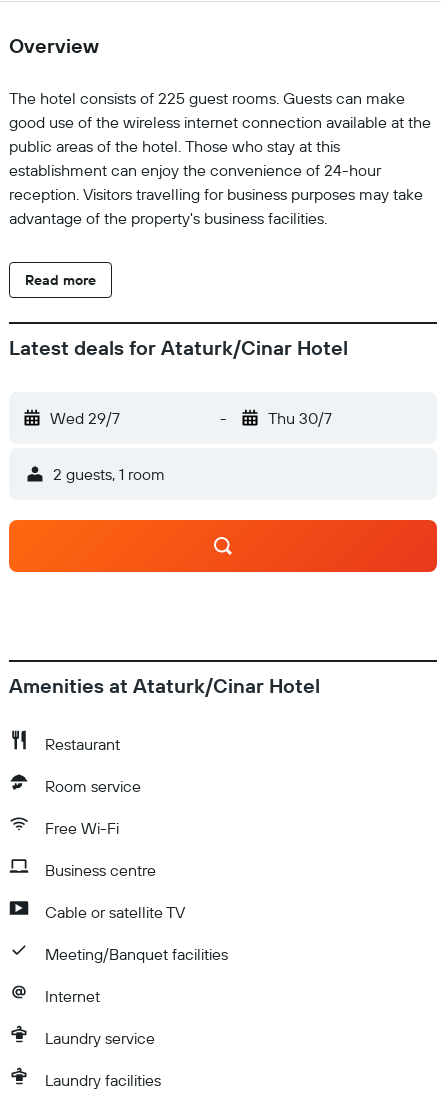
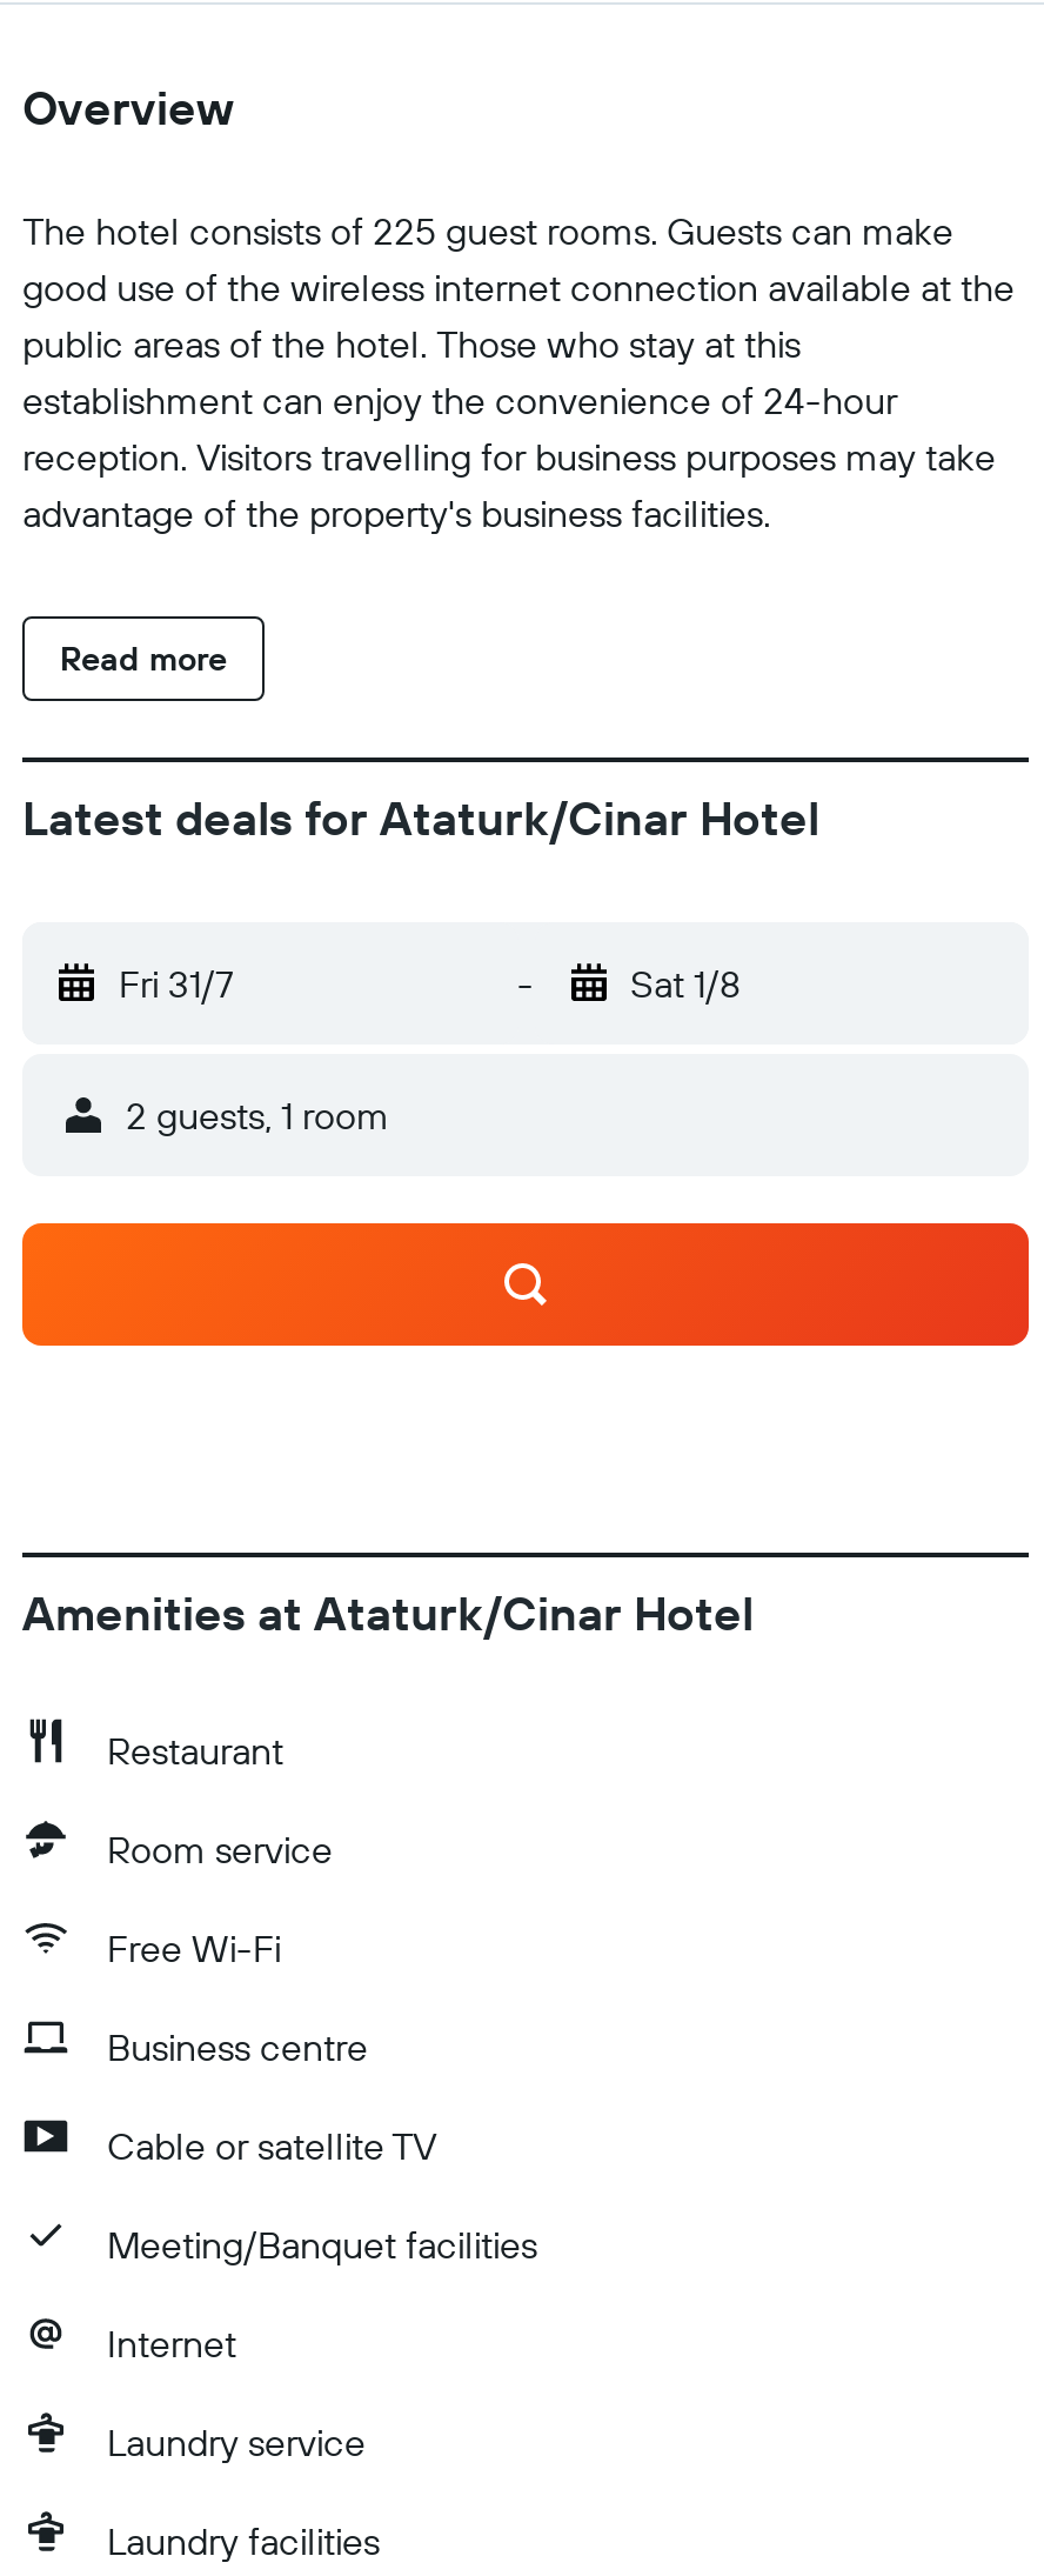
[50,408,120,428] Wed 29/7 -> [119,960,234,1007] Fri 31/7
[267,408,331,428] Thu 30/7 -> [630,960,741,1007] Sat 1/8

